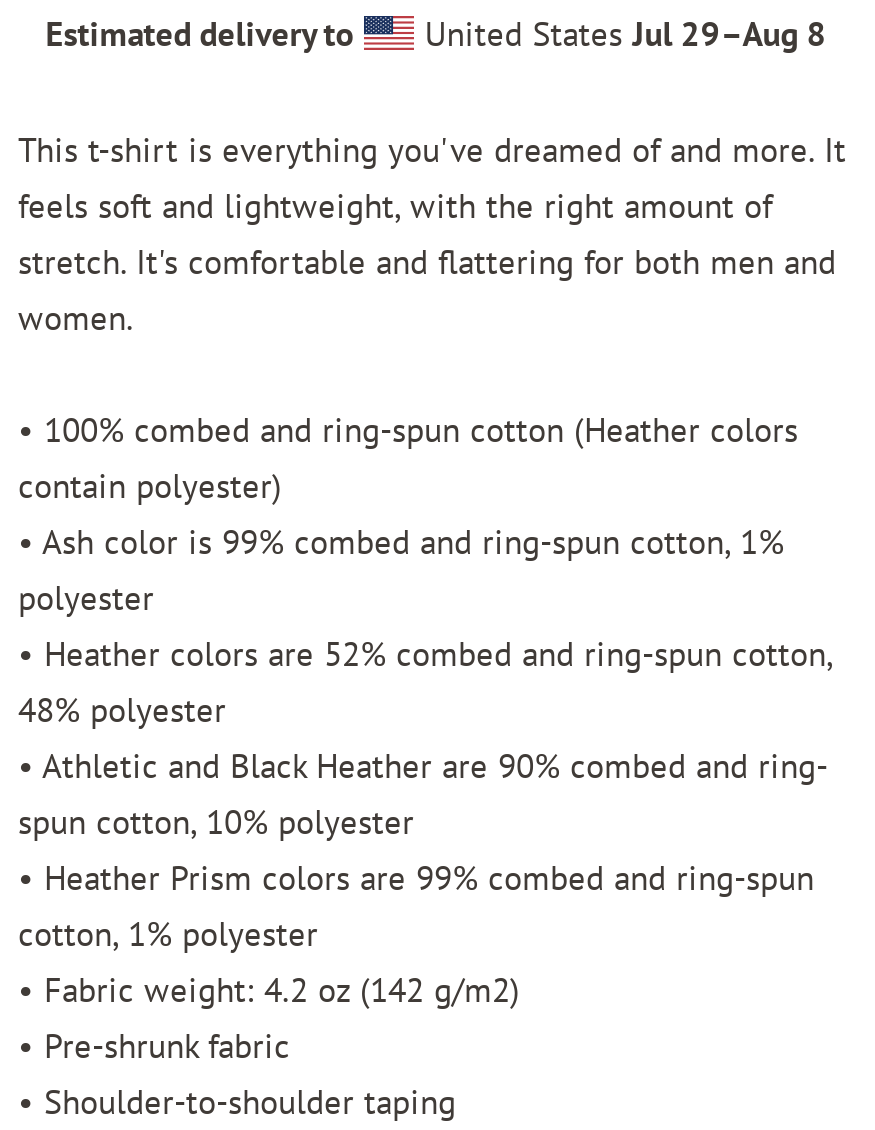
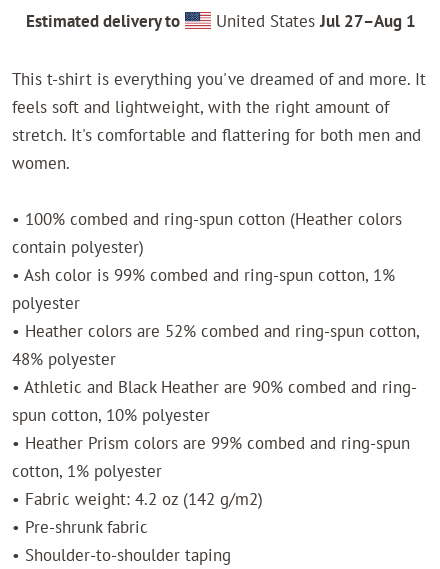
[414,11,826,55] United States Jul 29–Aug 8 -> [211,10,416,32] United States Jul 27–Aug 1

